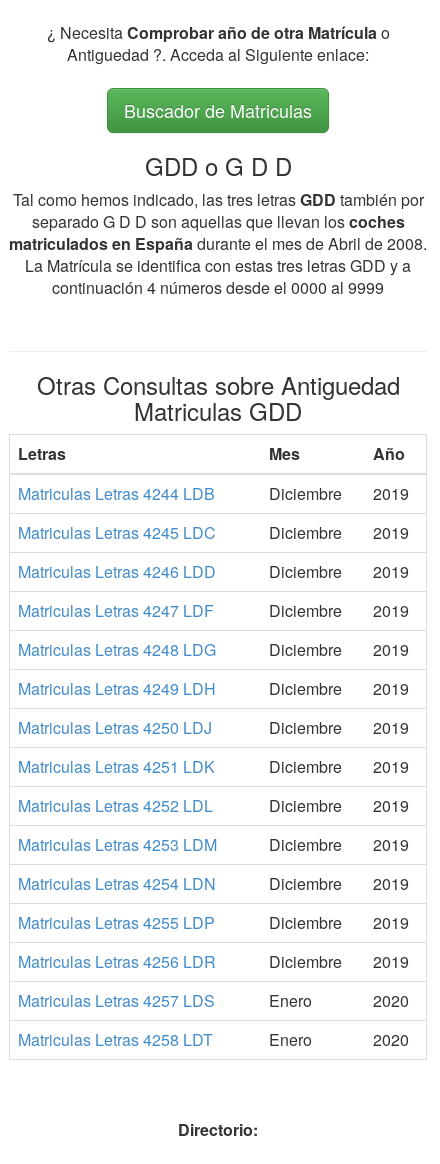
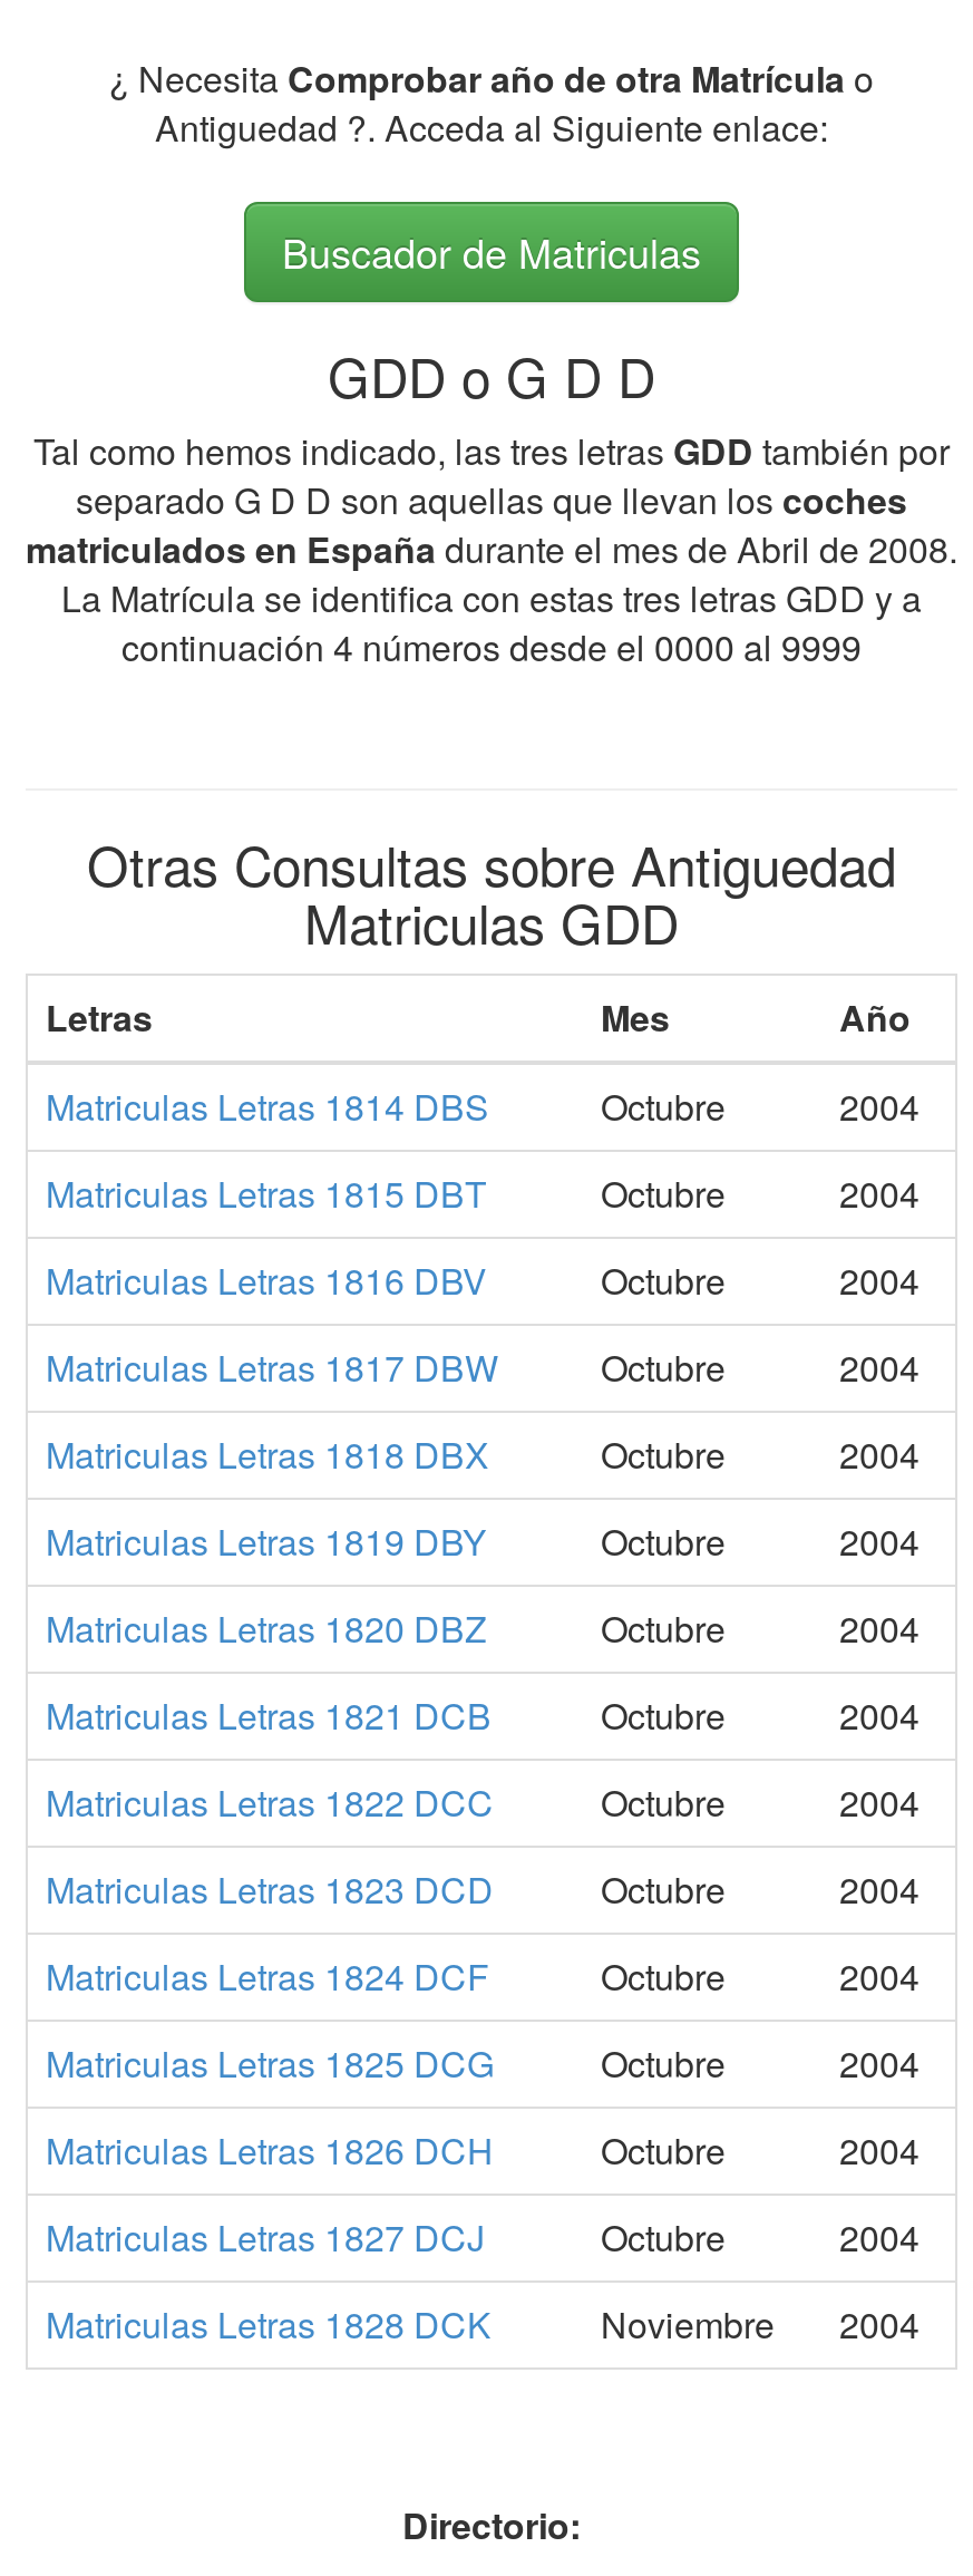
[18,482,409,505] Matriculas Letras 4244 LDB | Diciembre | 2019 -> [46,1081,920,1132] Matriculas Letras 1814 DBS | Octubre | 2004
[18,521,409,544] Matriculas Letras 4245 LDC | Diciembre | 2019 -> [46,1168,920,1219] Matriculas Letras 1815 DBT | Octubre | 2004
[18,560,409,583] Matriculas Letras 4246 LDD | Diciembre | 2019 -> [46,1255,920,1306] Matriculas Letras 1816 DBV | Octubre | 2004
[18,599,409,622] Matriculas Letras 4247 LDF | Diciembre | 2019 -> [46,1342,920,1393] Matriculas Letras 1817 DBW | Octubre | 2004
[18,638,409,661] Matriculas Letras 4248 LDG | Diciembre | 2019 -> [46,1429,920,1480] Matriculas Letras 1818 DBX | Octubre | 2004
[18,677,409,700] Matriculas Letras 4249 LDH | Diciembre | 2019 -> [46,1515,920,1567] Matriculas Letras 1819 DBY | Octubre | 2004
[18,716,409,739] Matriculas Letras 4250 LDJ | Diciembre | 2019 -> [46,1602,920,1654] Matriculas Letras 1820 DBZ | Octubre | 2004
[18,755,409,778] Matriculas Letras 4251 LDK | Diciembre | 2019 -> [46,1689,920,1741] Matriculas Letras 1821 DCB | Octubre | 2004
[18,794,409,817] Matriculas Letras 4252 LDL | Diciembre | 2019 -> [46,1776,920,1828] Matriculas Letras 1822 DCC | Octubre | 2004
[18,833,409,856] Matriculas Letras 4253 LDM | Diciembre | 2019 -> [46,1863,920,1915] Matriculas Letras 1823 DCD | Octubre | 2004
[18,872,409,895] Matriculas Letras 4254 LDN | Diciembre | 2019 -> [46,1950,920,2002] Matriculas Letras 1824 DCF | Octubre | 2004
[18,911,409,934] Matriculas Letras 4255 LDP | Diciembre | 2019 -> [46,2037,920,2089] Matriculas Letras 1825 DCG | Octubre | 2004
[18,950,409,973] Matriculas Letras 4256 LDR | Diciembre | 2019 -> [46,2124,920,2176] Matriculas Letras 1826 DCH | Octubre | 2004
[18,989,409,1012] Matriculas Letras 4257 LDS | Enero | 2020 -> [46,2211,920,2263] Matriculas Letras 1827 DCJ | Octubre | 2004
[18,1028,409,1051] Matriculas Letras 4258 LDT | Enero | 2020 -> [46,2298,920,2350] Matriculas Letras 1828 DCK | Noviembre | 2004

